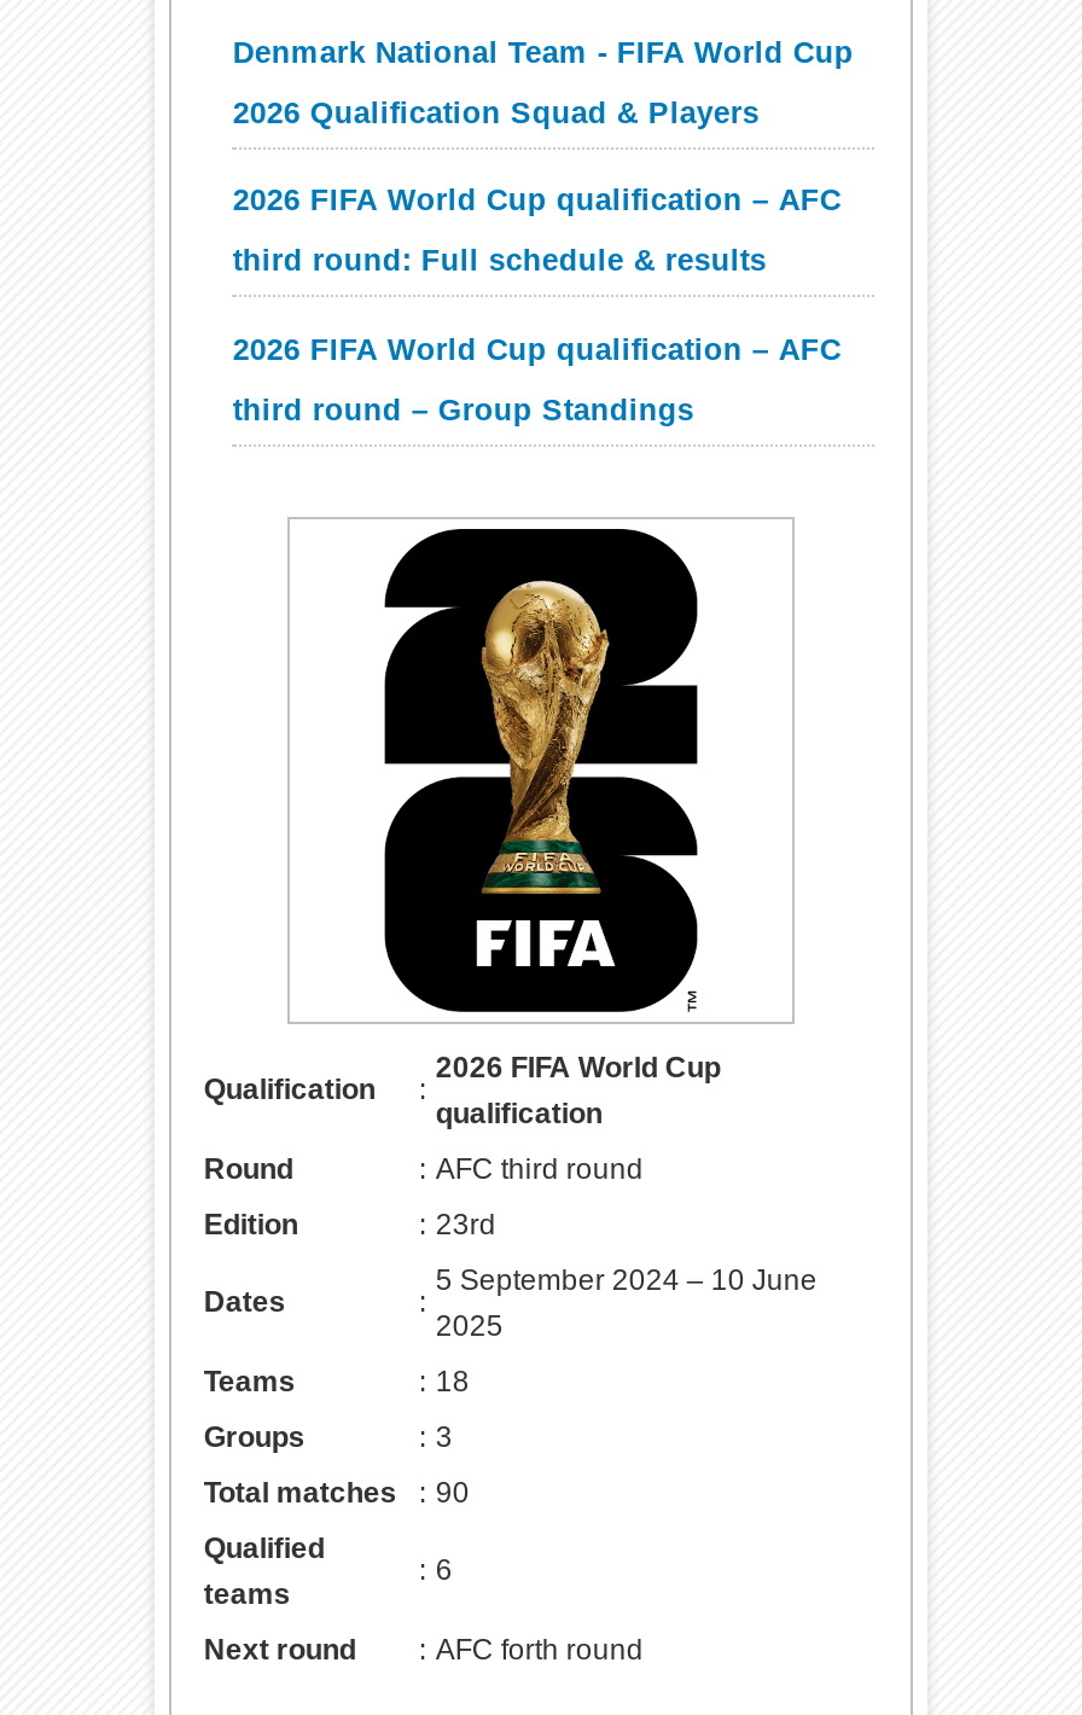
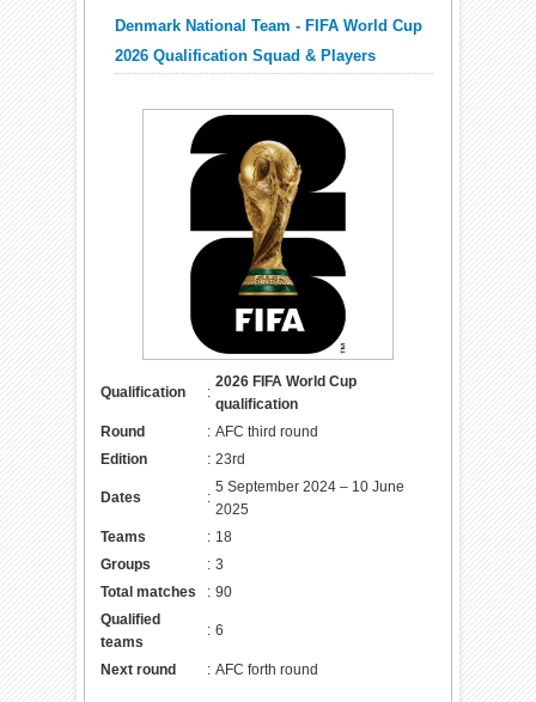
[233,184,841,426] 2026 FIFA World Cup qualification – AFC | third round: Full schedule & results | 2026 FIFA World Cup qualification – AFC | third round – Group Standings -> none

